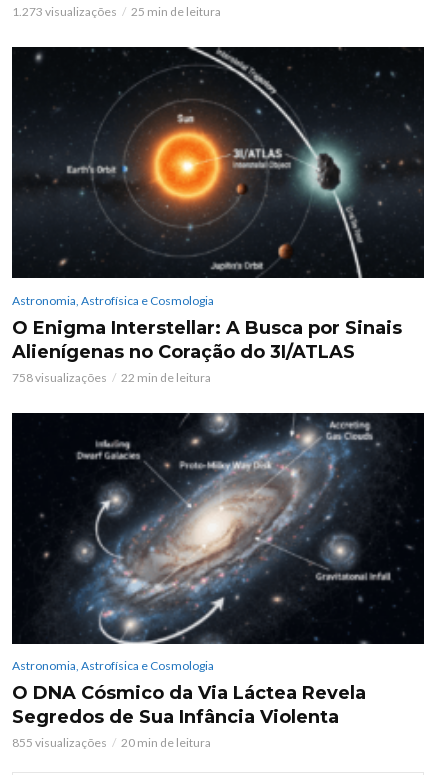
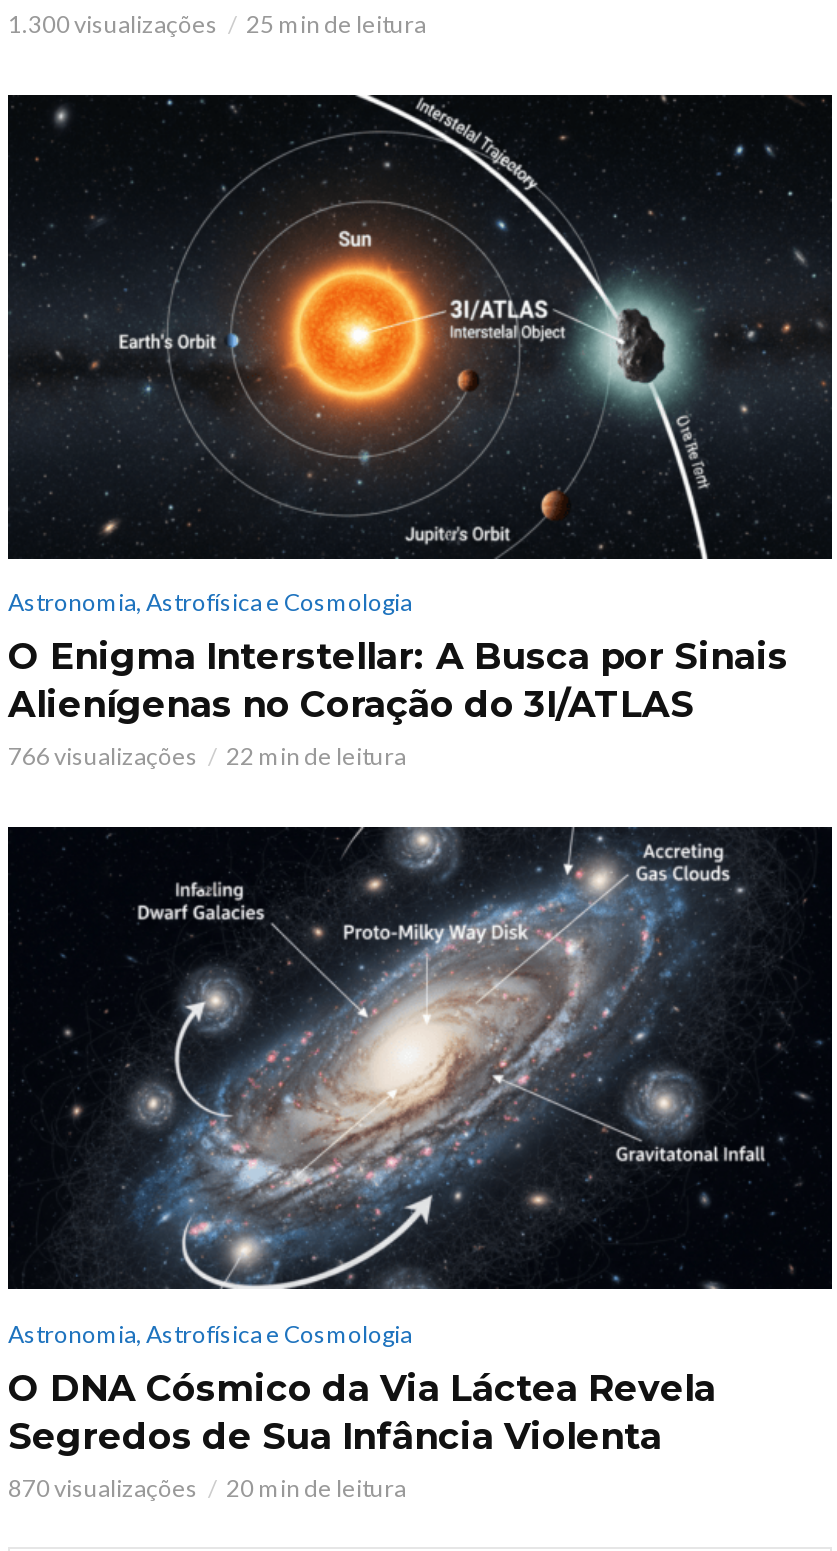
[12,4,117,19] 1.273 visualizações -> [8,9,218,39] 1.300 visualizações
[12,370,107,385] 758 visualizações -> [8,741,198,771] 766 visualizações
[12,735,107,750] 855 visualizações -> [8,1473,198,1503] 870 visualizações

